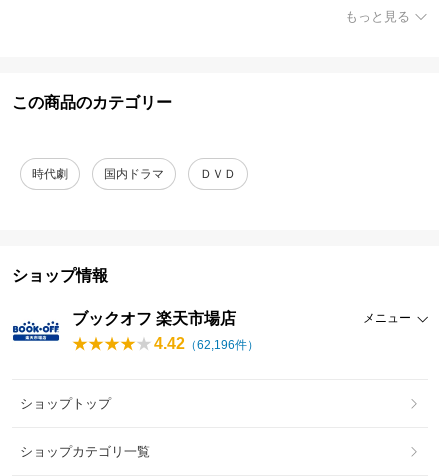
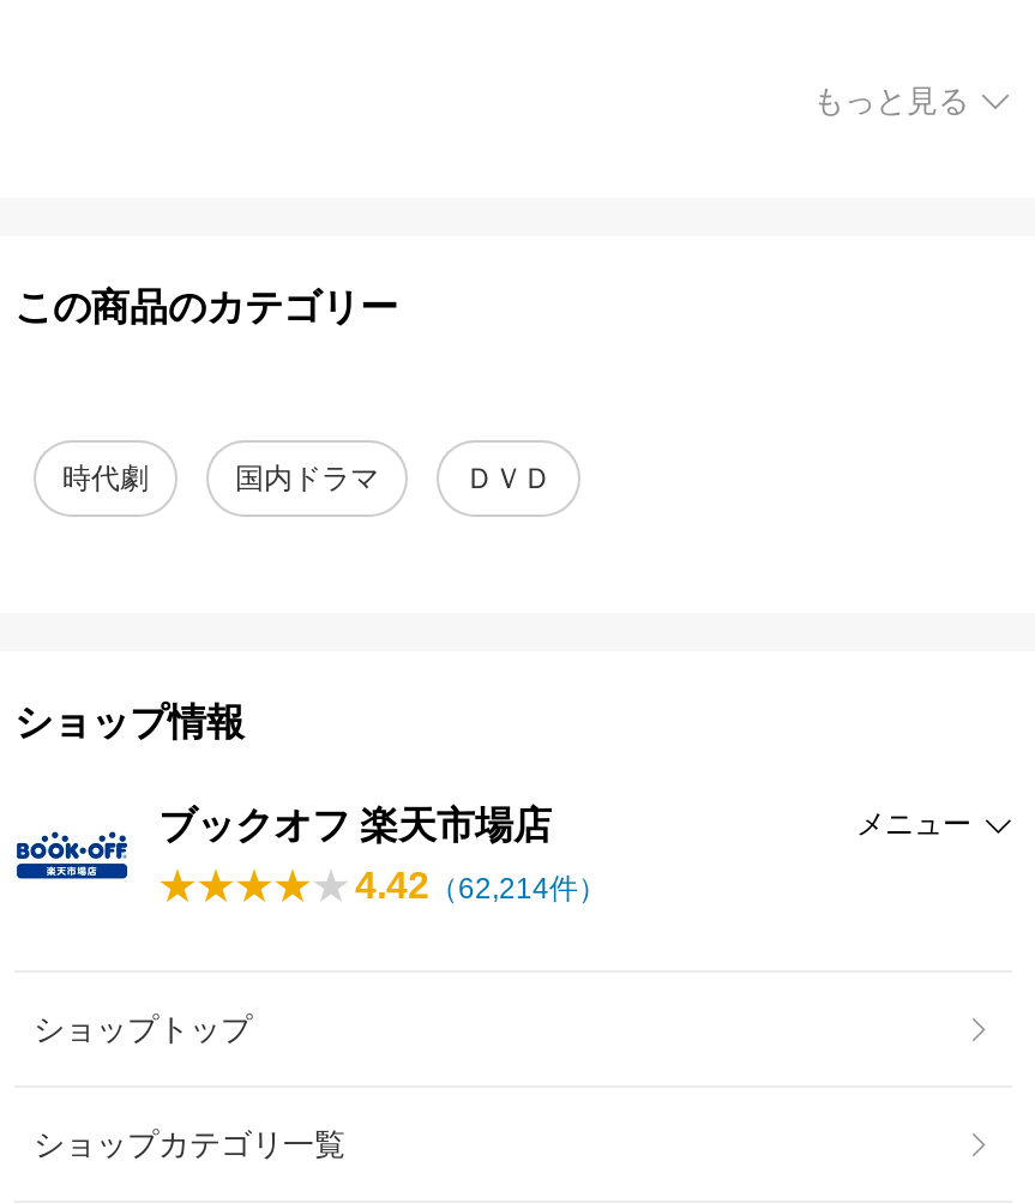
[154,335,259,352] 4.42（62,196件） -> [355,865,607,906] 4.42（62,214件）

